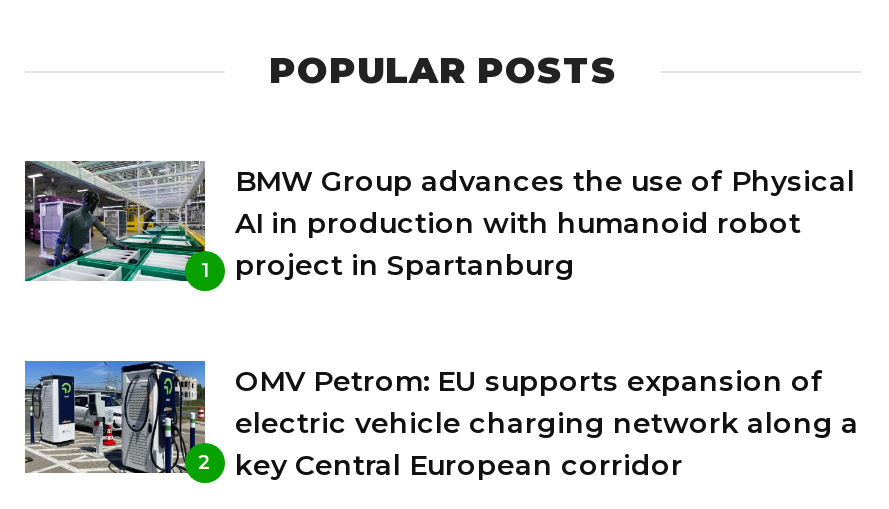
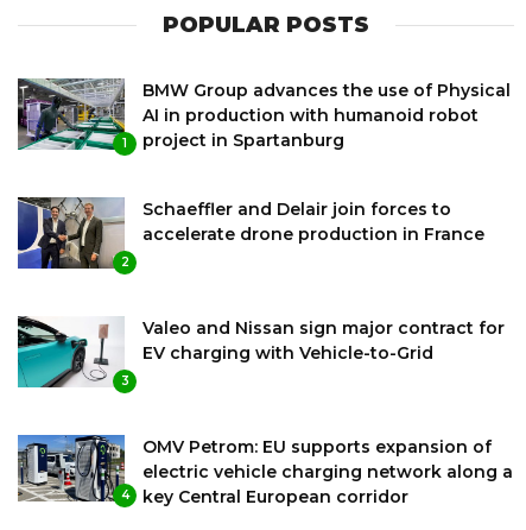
none -> [17,196,484,270] [image] | Schaeffler and Delair join forces to | accelerate drone production in France
none -> [17,317,129,389] [image] | 3
none -> [121,487,129,502] 4
none -> [142,317,505,363] Valeo and Nissan sign major contract for | EV charging with Vehicle-to-Grid

